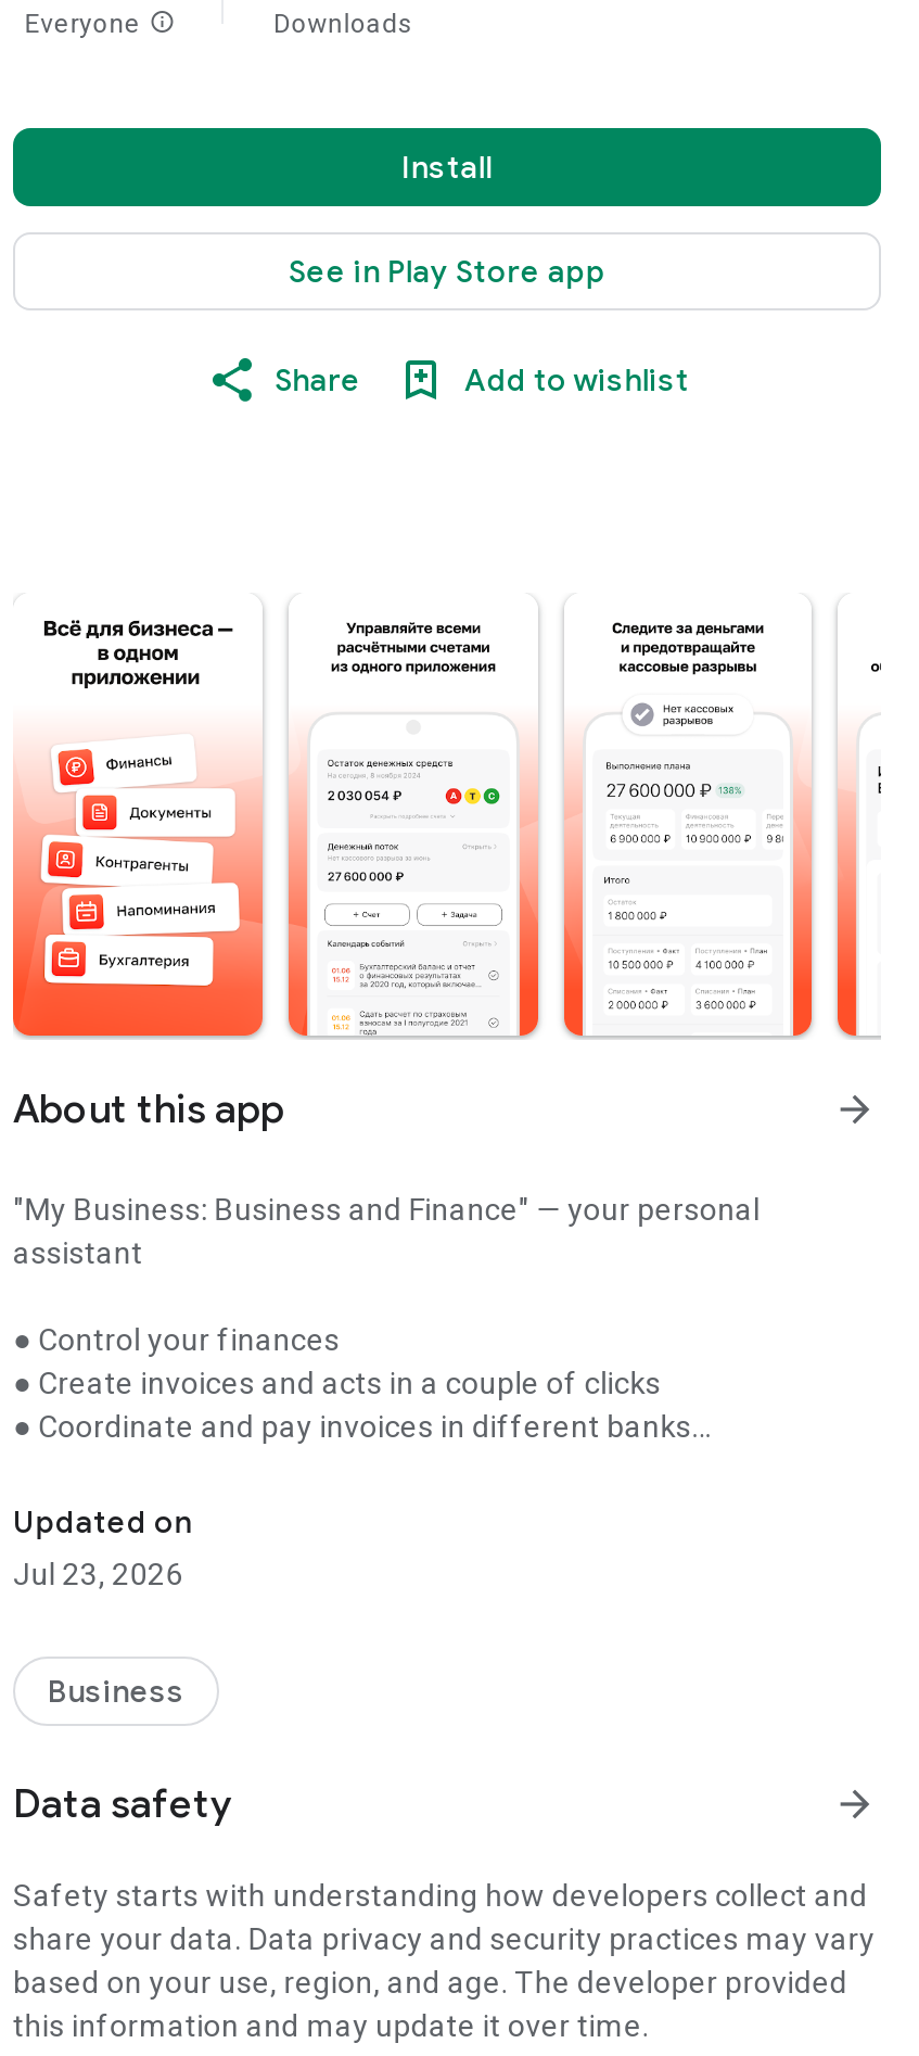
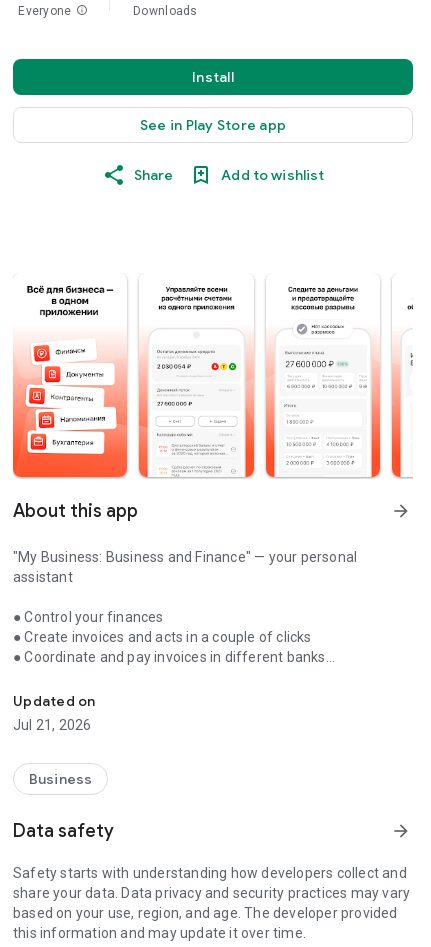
[13,1557,183,1591] Jul 23, 2026 -> [13,717,91,733] Jul 21, 2026

